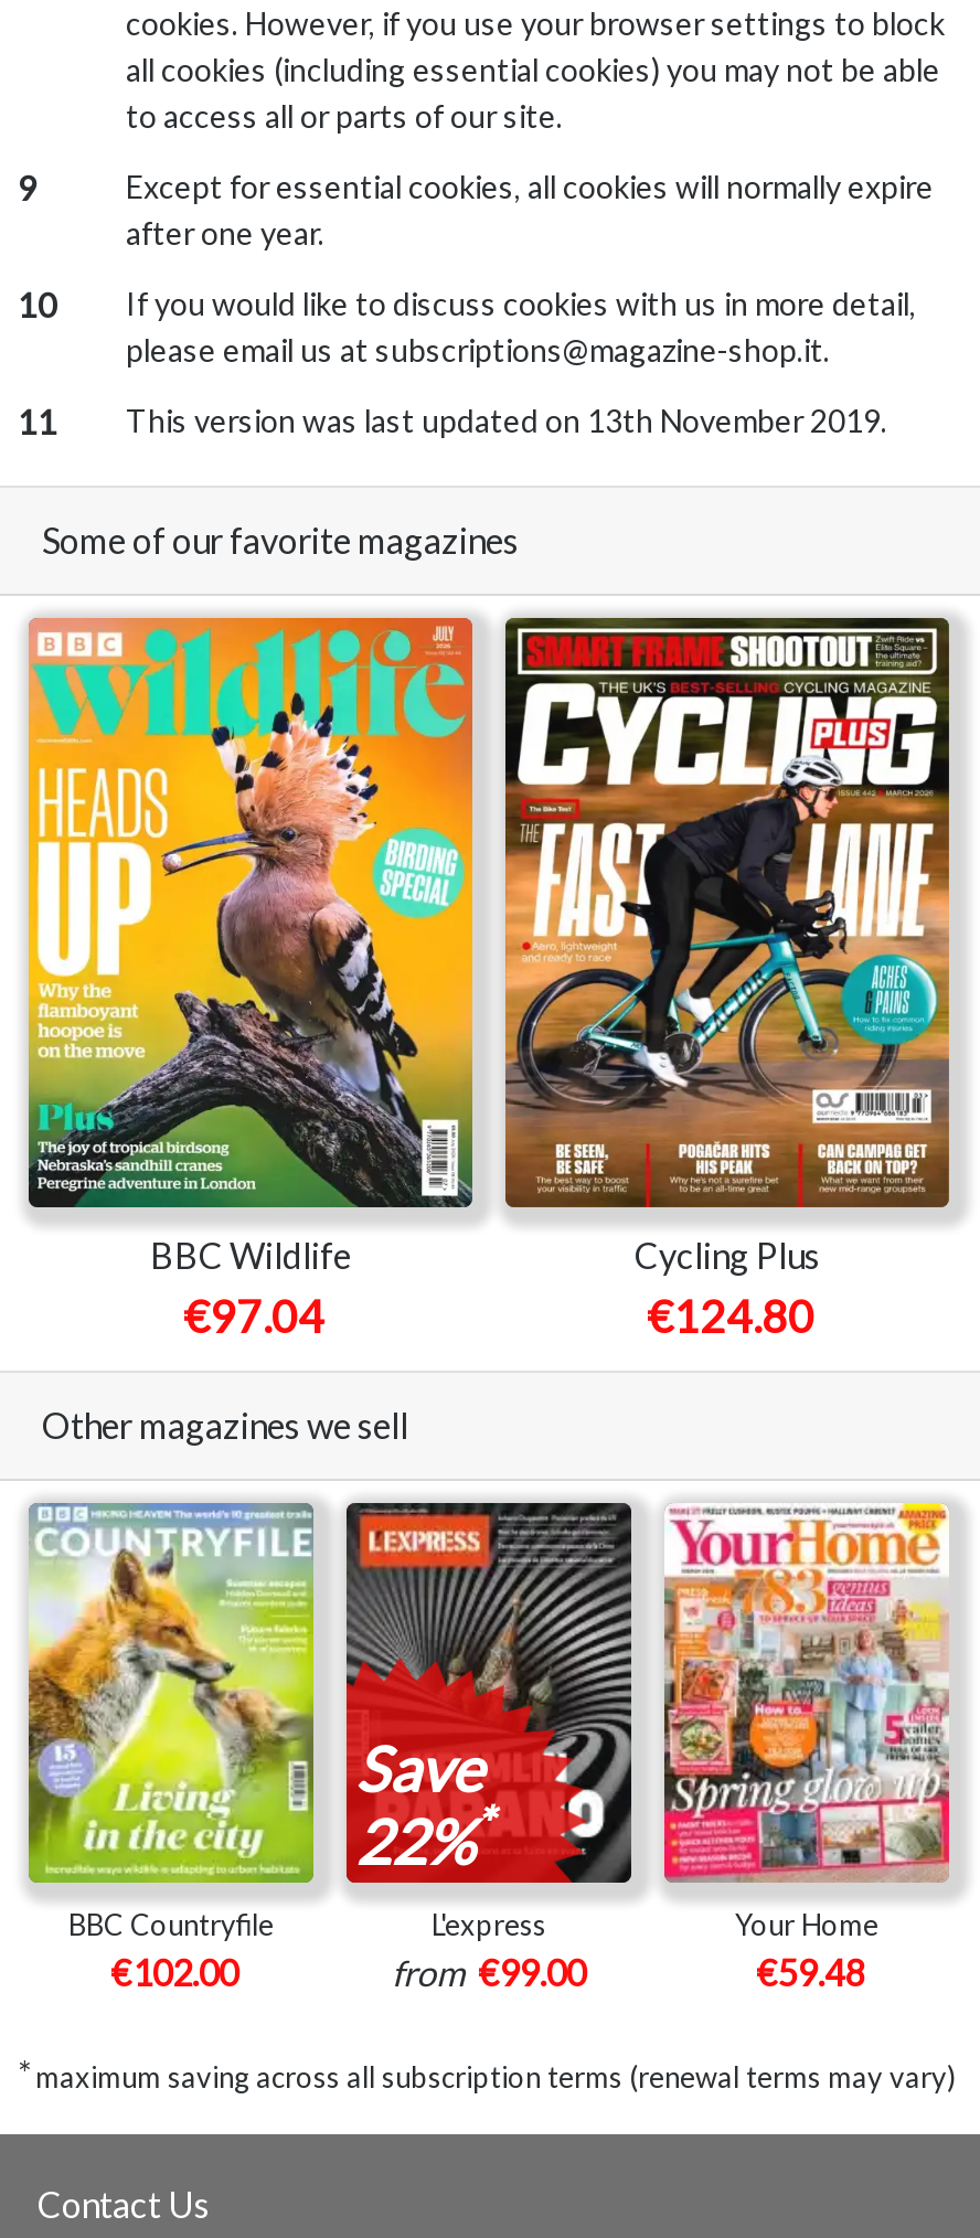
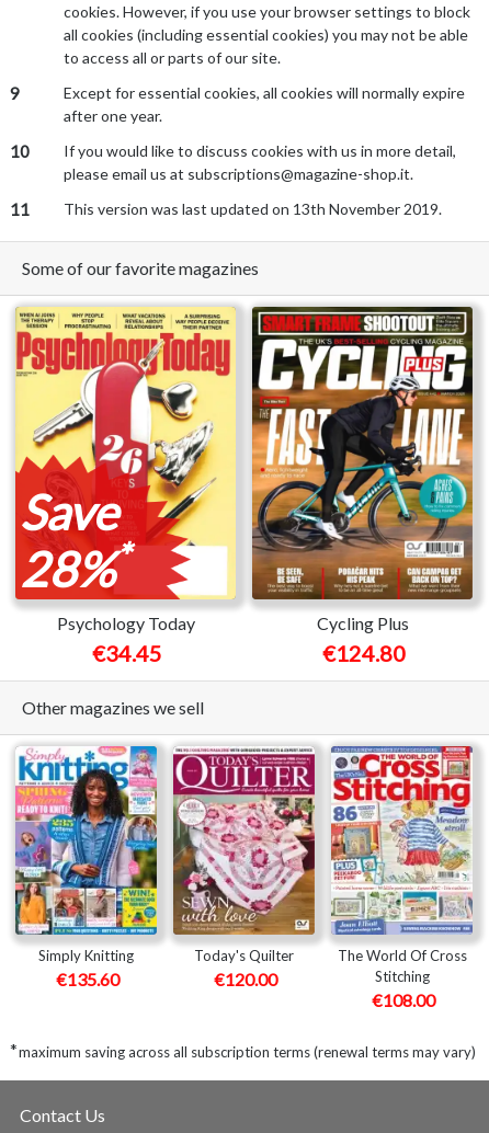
[26,616,475,1343] [image] | BBC Wildlife | €97.04 -> [14,307,236,667] [image] | Save | 28%* | Psychology Today | €34.45
[26,1501,316,1993] [image] | BBC Countryfile | €102.00 -> [14,745,158,989] [image] | Simply Knitting | €135.60
[344,1501,633,1993] [image] | Save | 22%* | L'express | from €99.00 -> [172,747,316,989] [image] | Today's Quilter | €120.00
[662,1501,951,1993] [image] | Your Home | €59.48 -> [330,745,474,1010] [image] | The World Of Cross | Stitching | €108.00

